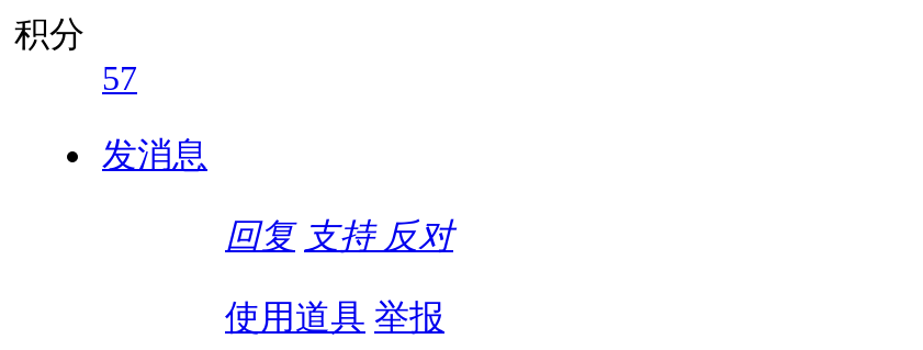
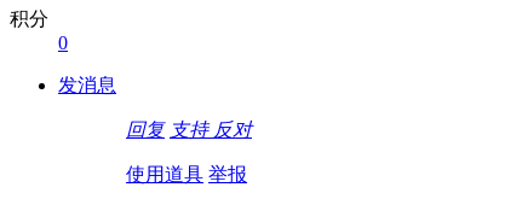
[102,59,137,96] 57 -> [58,32,68,53] 0

